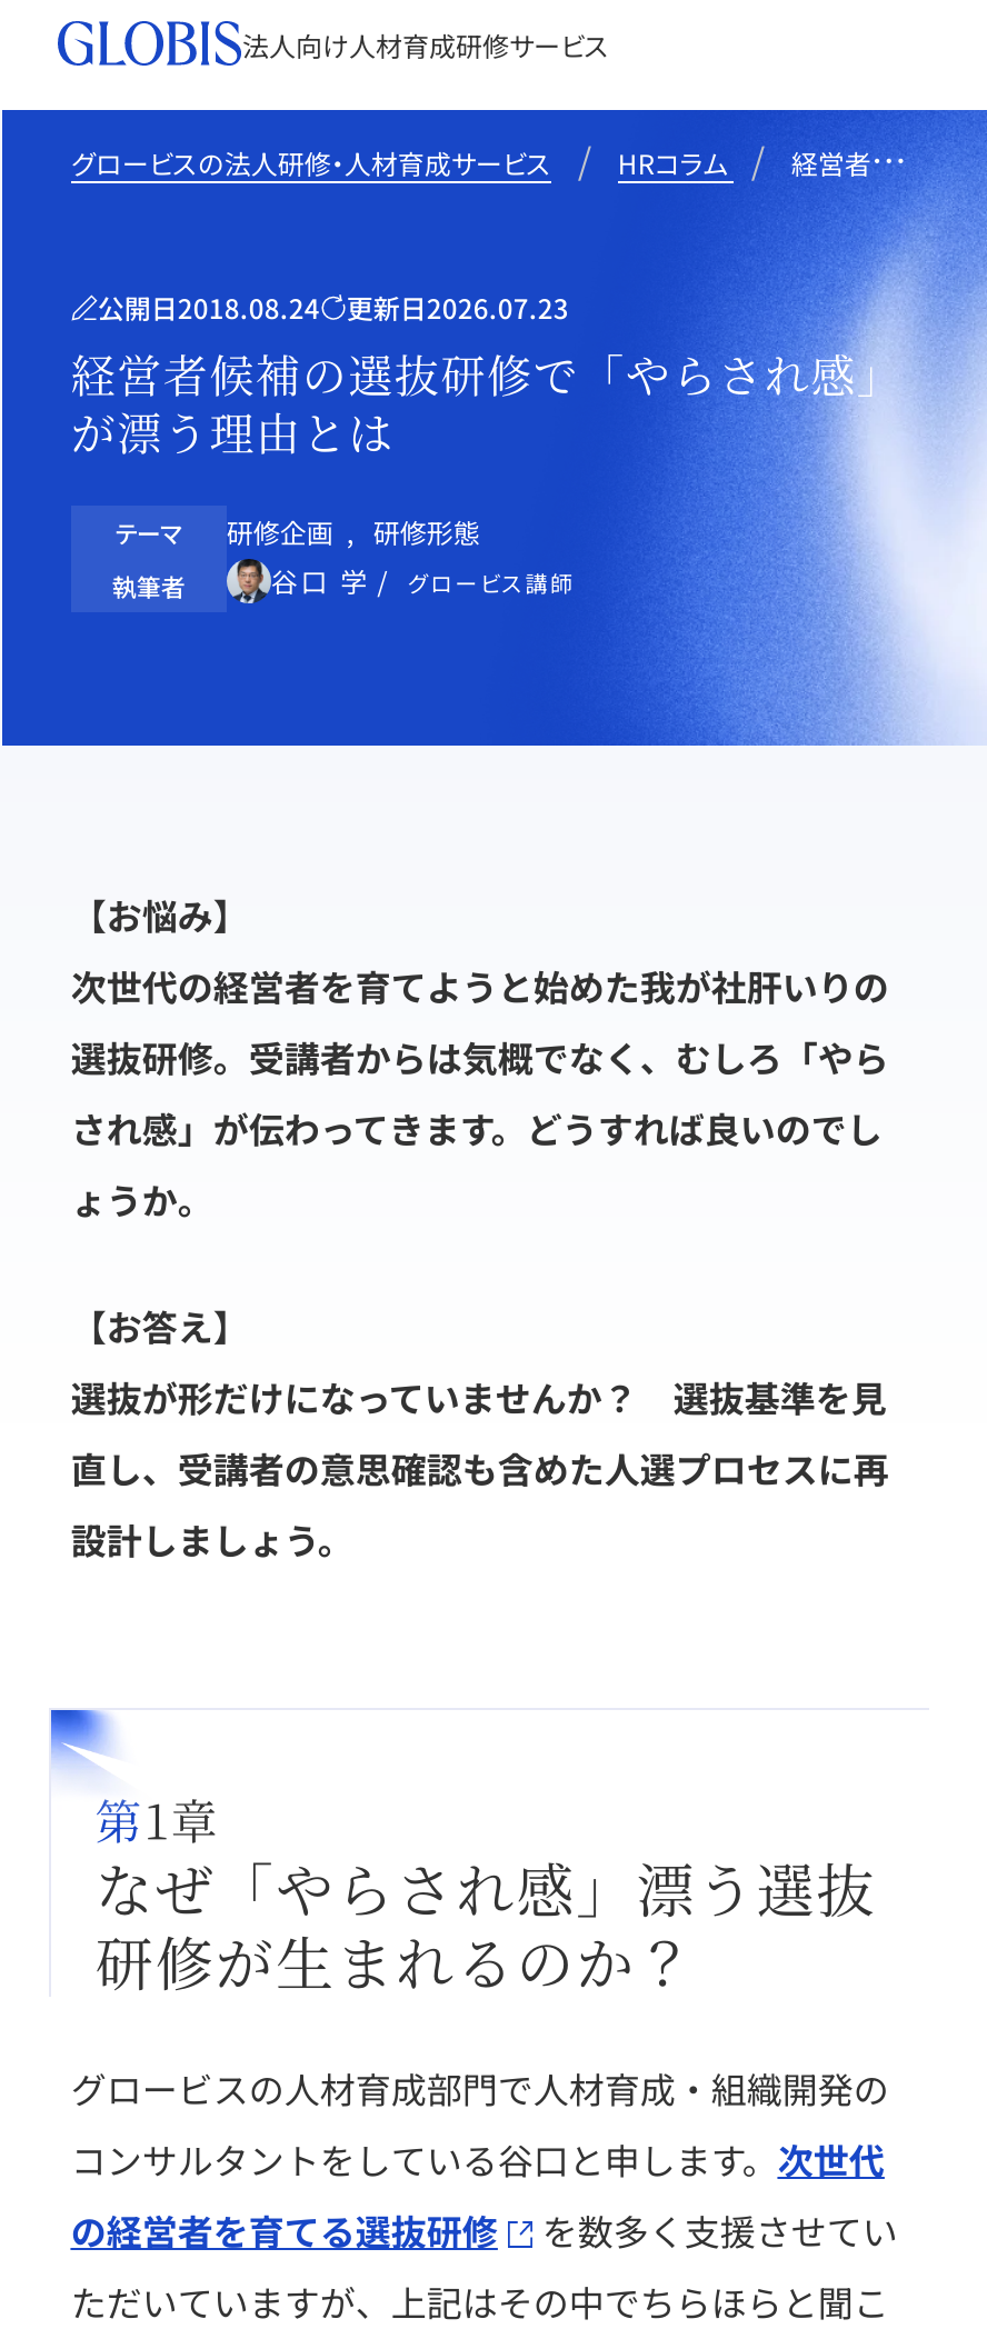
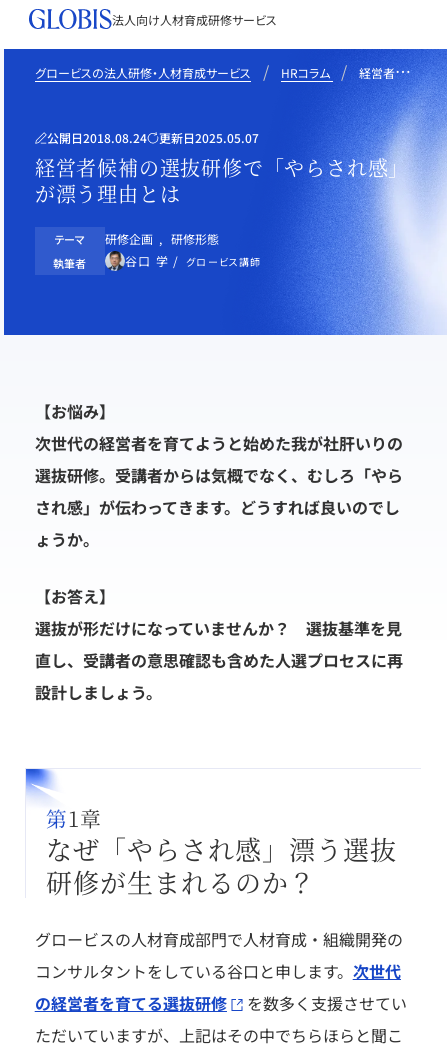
[97,288,569,326] 公開日2018.08.24 更新日2026.07.23 -> [47,129,259,146] 公開日2018.08.24 更新日2025.05.07

